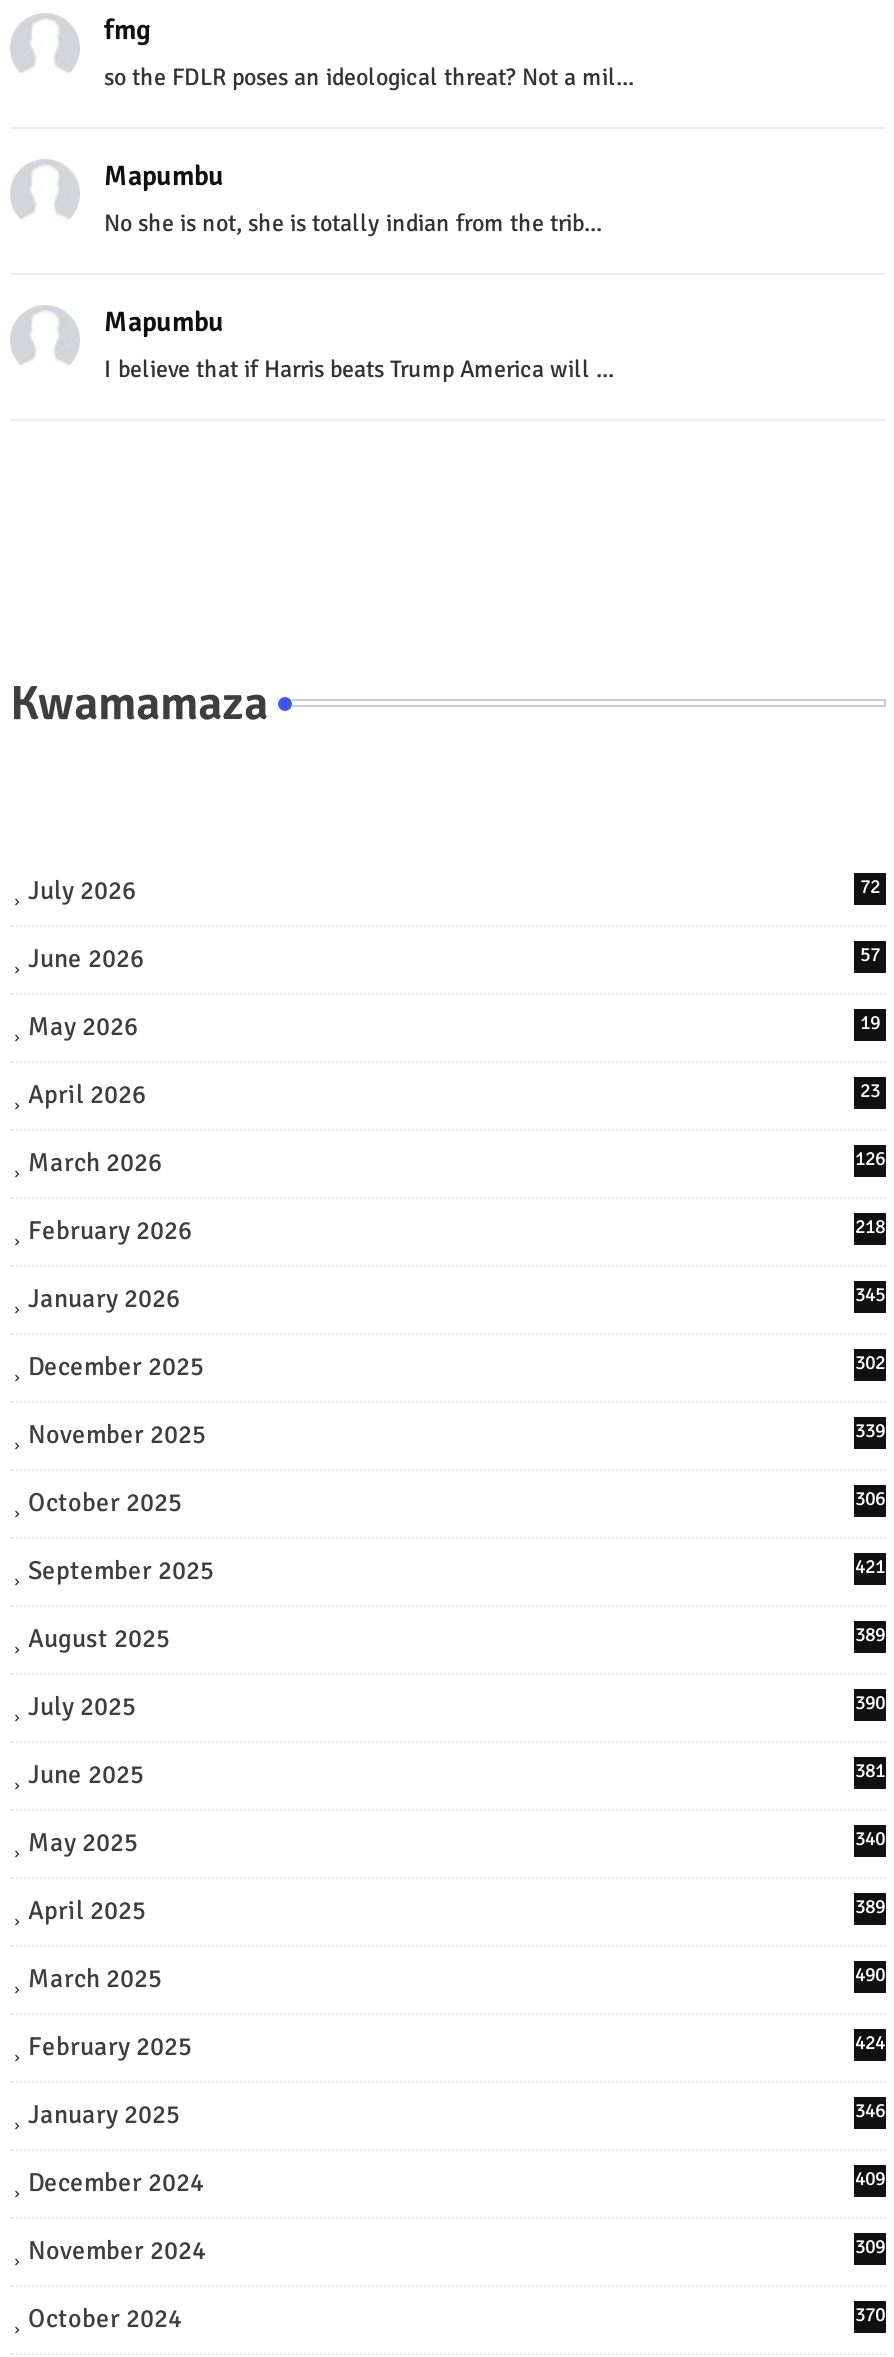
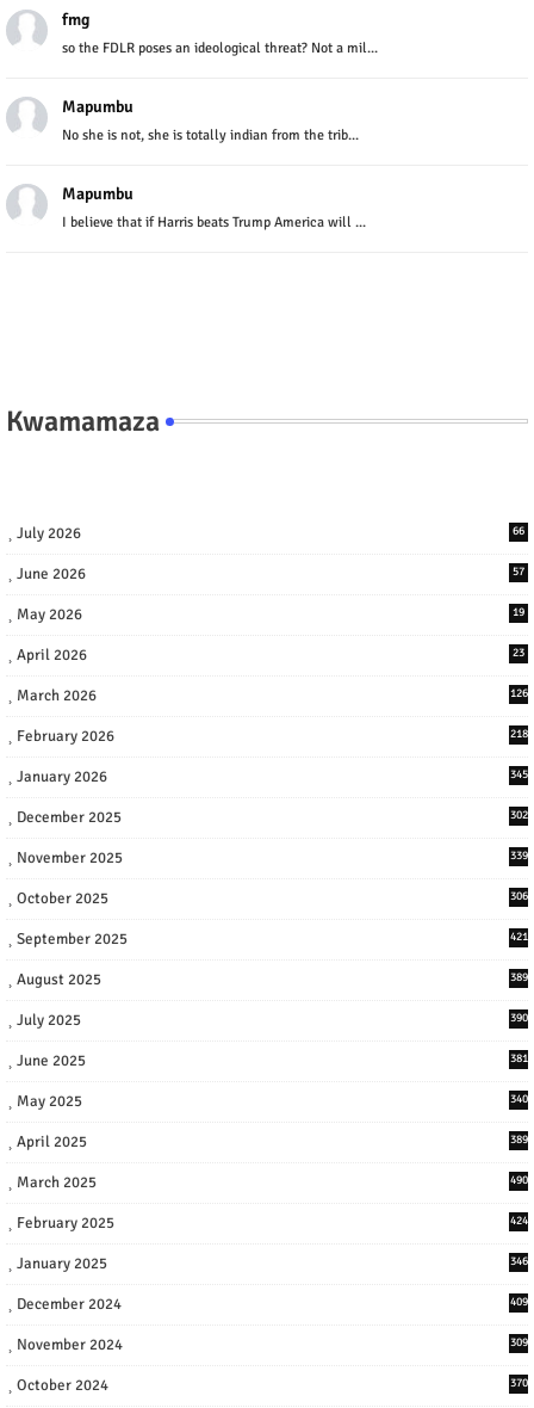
[860,874,880,898] 72 -> [513,523,524,538] 66

